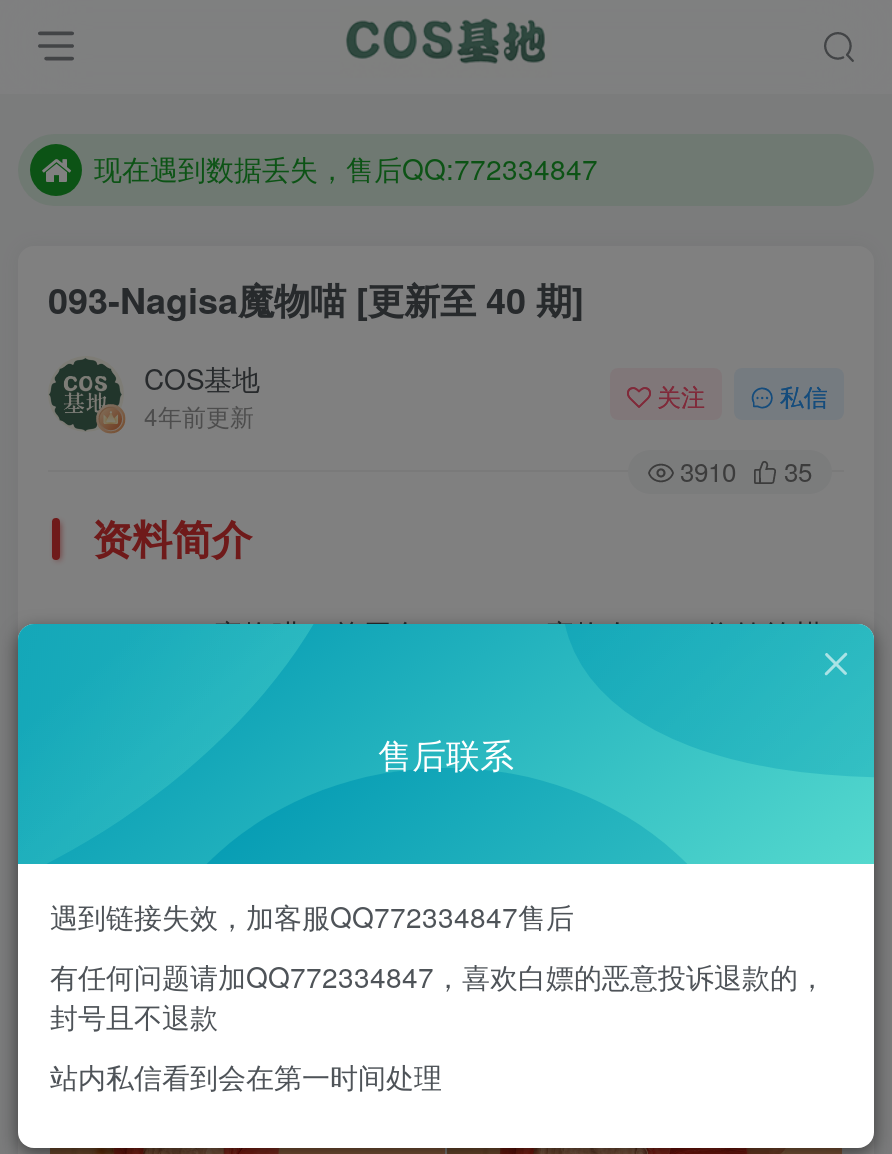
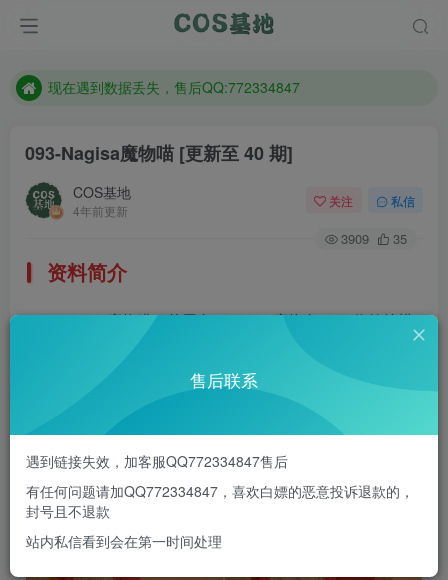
[680,453,812,491] 3910 35 -> [341,229,407,248] 3909 35

